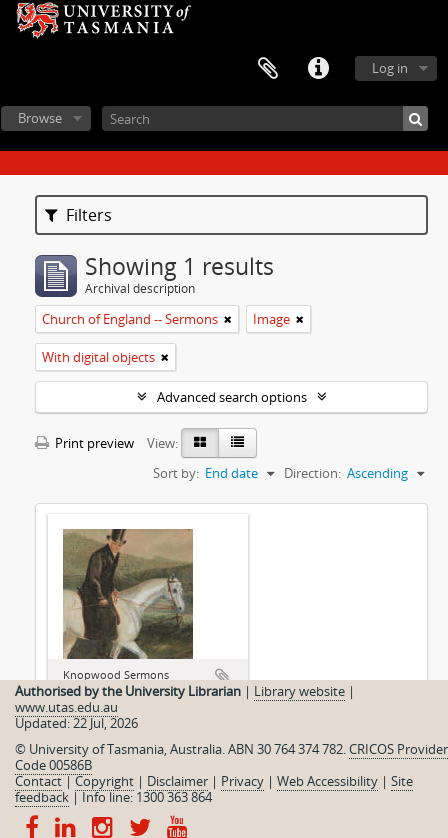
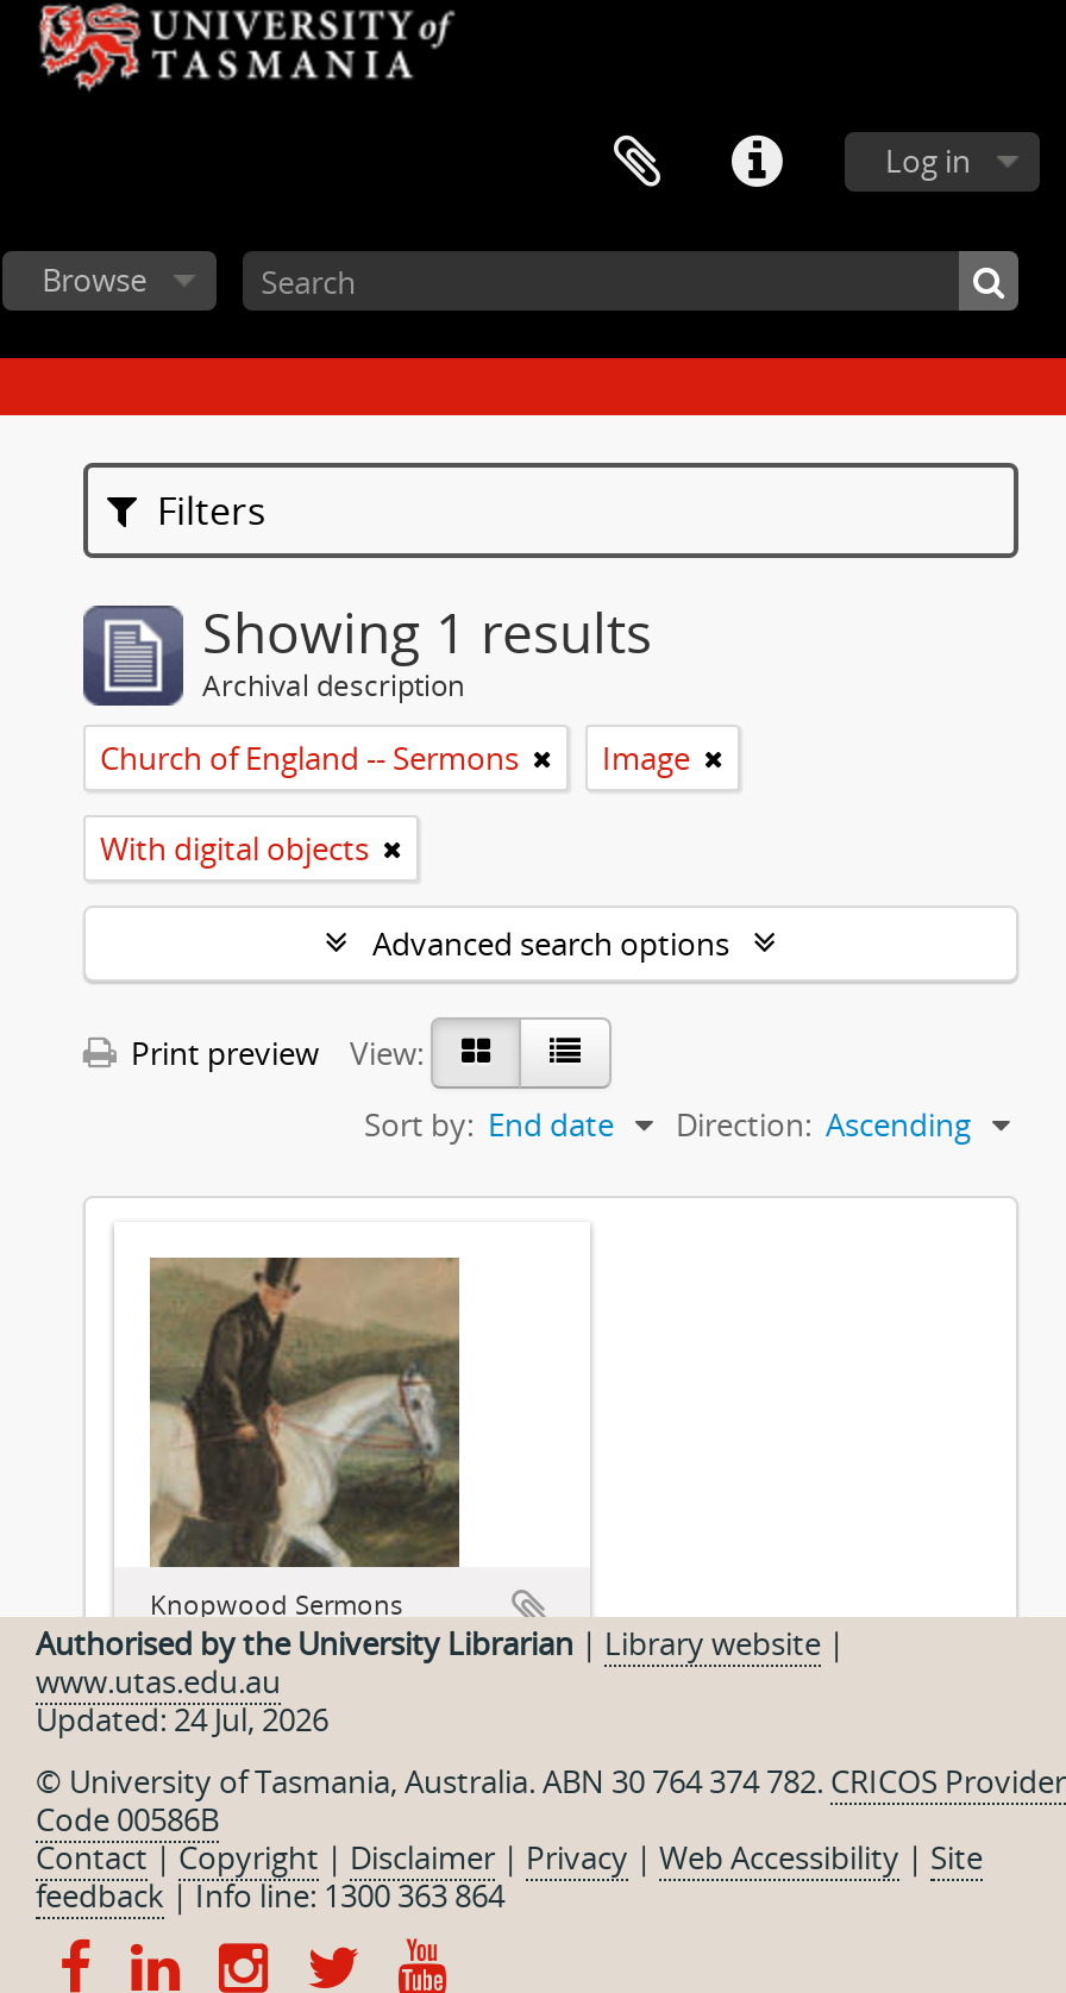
[15,714,138,732] Updated: 22 Jul, 2026 -> [36,1698,328,1741] Updated: 24 Jul, 2026

